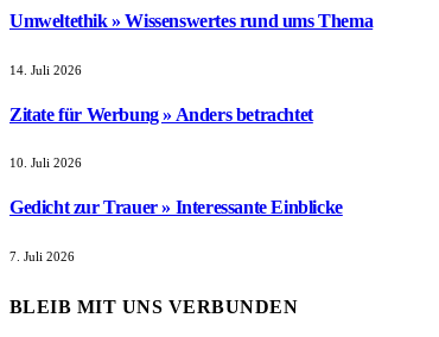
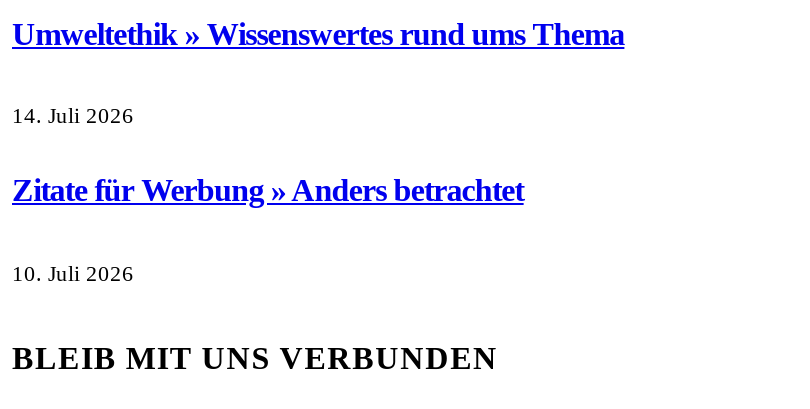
[9,197,343,263] Gedicht zur Trauer » Interessante Einblicke | 7. Juli 2026 -> none

